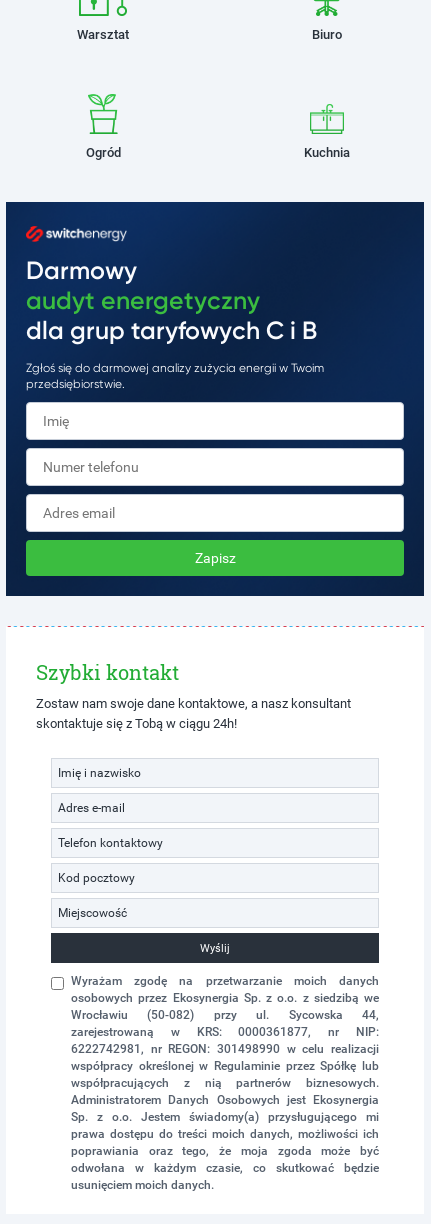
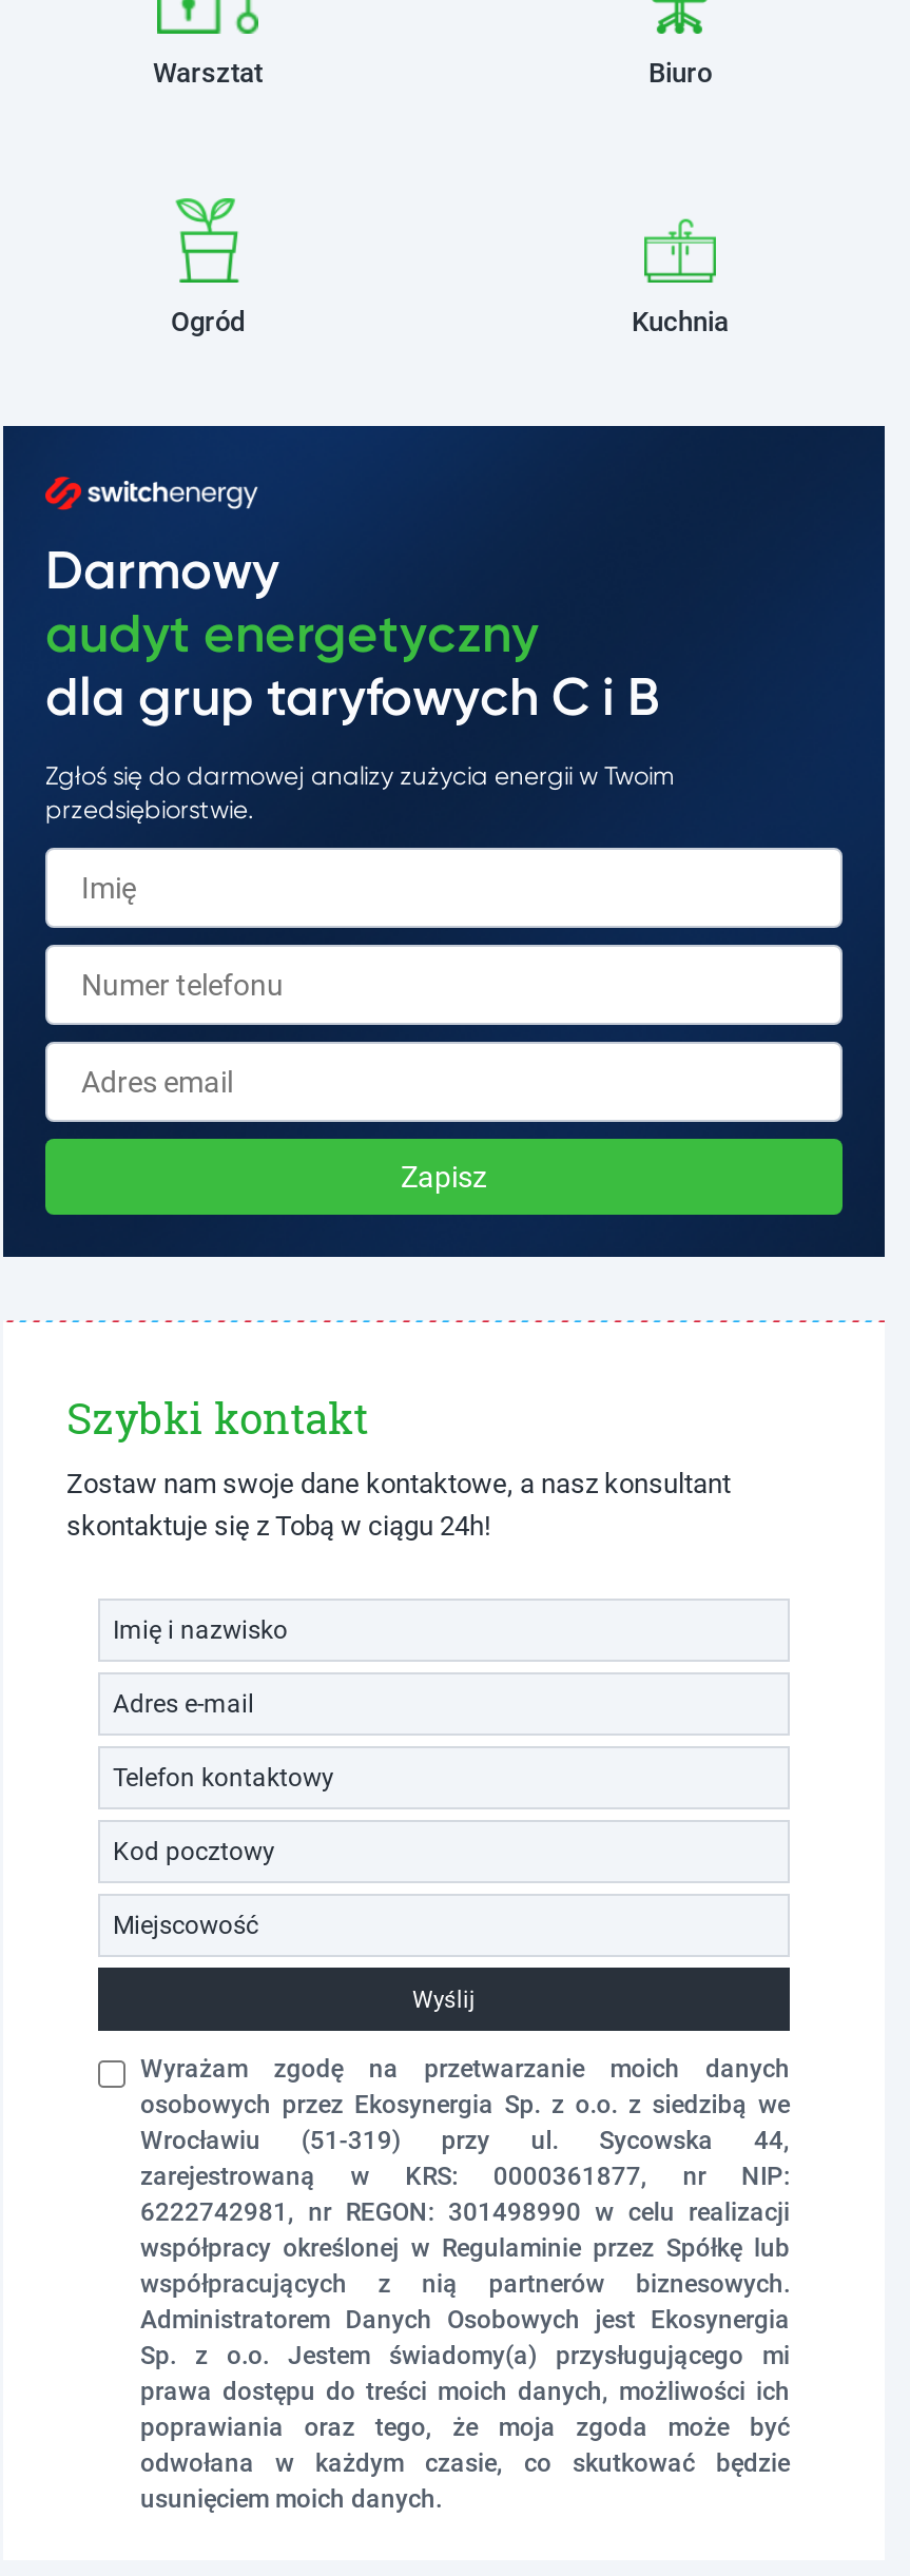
[71,1008,379,1022] Wrocławiu (50-082) przy ul. Sycowska 44, -> [140,2126,790,2156] Wrocławiu (51-319) przy ul. Sycowska 44,

